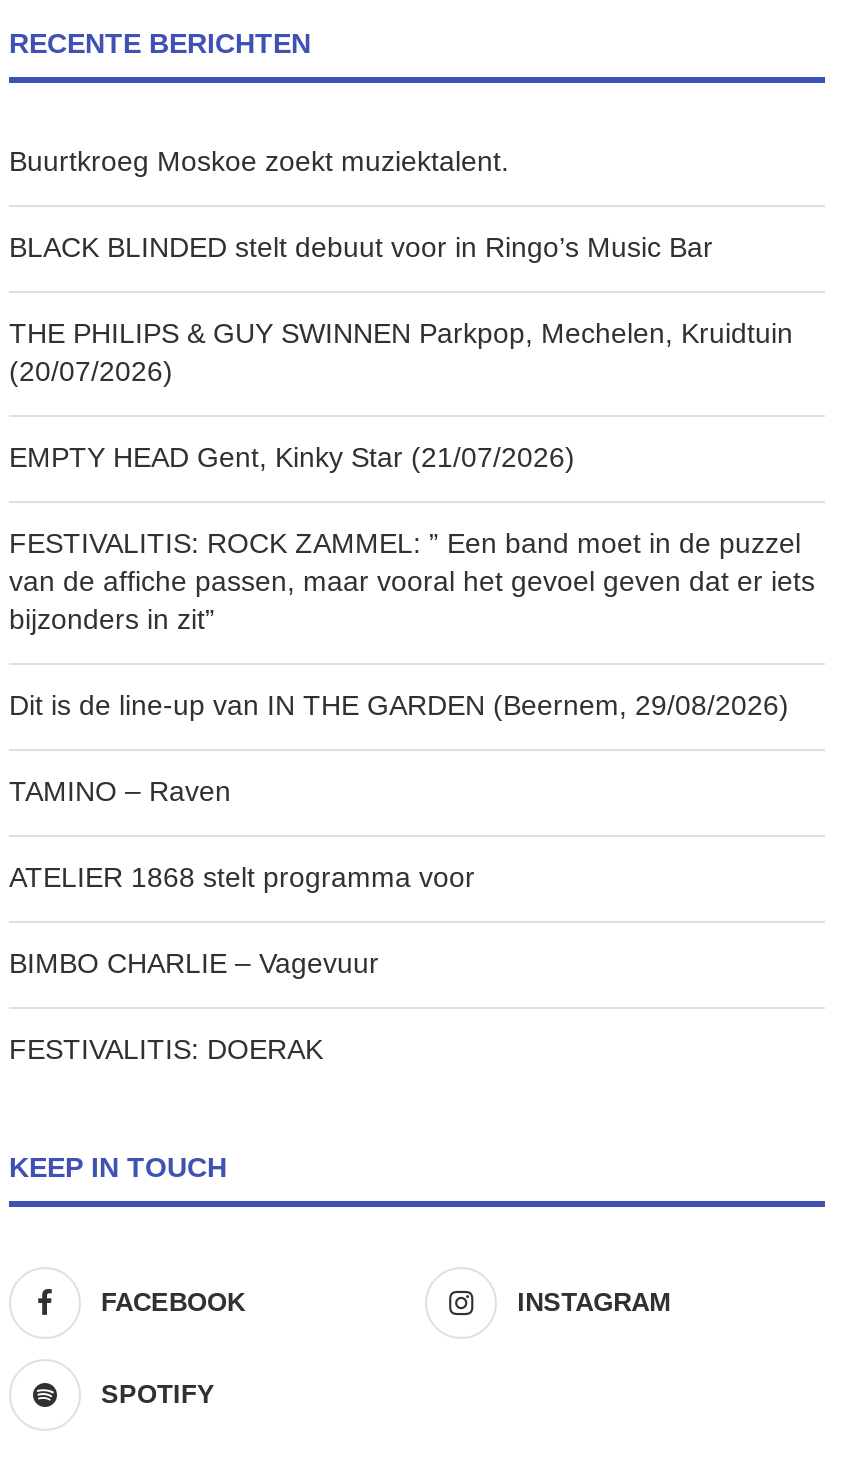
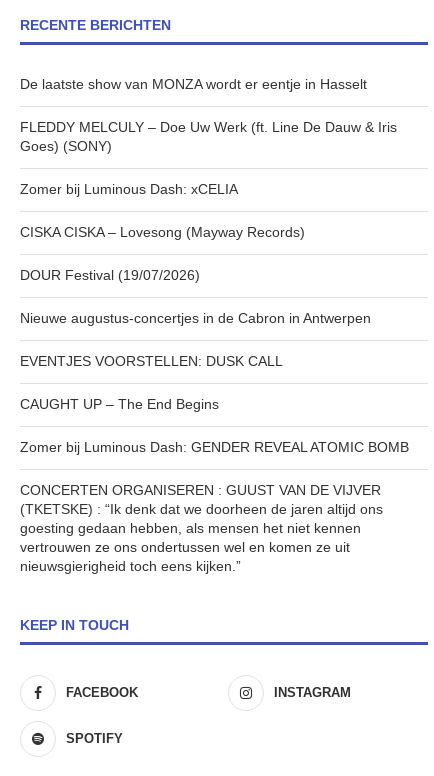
[9,146,509,178] Buurtkroeg Moskoe zoekt muziektalent. -> [20,76,367,92] De laatste show van MONZA wordt er eentje in Hasselt
[9,232,713,264] BLACK BLINDED stelt debuut voor in Ringo’s Music Bar -> [20,119,397,154] FLEDDY MELCULY – Doe Uw Werk (ft. Line De Dauw & Iris | Goes) (SONY)
[9,318,793,388] THE PHILIPS & GUY SWINNEN Parkpop, Mechelen, Kruidtuin | (20/07/2026) -> [20,181,238,197] Zomer bij Luminous Dash: xCELIA
[9,442,575,474] EMPTY HEAD Gent, Kinky Star (21/07/2026) -> [20,224,305,240] CISKA CISKA – Lovesong (Mayway Records)
[9,528,815,636] FESTIVALITIS: ROCK ZAMMEL: ” Een band moet in de puzzel | van de affiche passen, maar vooral het gevoel geven dat er iets | bijzonders in zit” -> [20,267,200,283] DOUR Festival (19/07/2026)
[9,690,789,722] Dit is de line-up van IN THE GARDEN (Beernem, 29/08/2026) -> [20,310,371,326] Nieuwe augustus-concertjes in de Cabron in Antwerpen
[9,776,231,808] TAMINO – Raven -> [20,353,283,369] EVENTJES VOORSTELLEN: DUSK CALL
[9,862,475,894] ATELIER 1868 stelt programma voor -> [20,396,219,412] CAUGHT UP – The End Begins
[9,948,379,980] BIMBO CHARLIE – Vagevuur -> [20,439,409,455] Zomer bij Luminous Dash: GENDER REVEAL ATOMIC BOMB
[9,1034,323,1066] FESTIVALITIS: DOERAK -> [20,482,383,574] CONCERTEN ORGANISEREN : GUUST VAN DE VIJVER | (TKETSKE) : “Ik denk dat we doorheen de jaren altijd ons | goesting gedaan hebben, als mensen het niet kennen | vertrouwen ze ons ondertussen wel en komen ze uit | nieuwsgierigheid toch eens kijken.”

